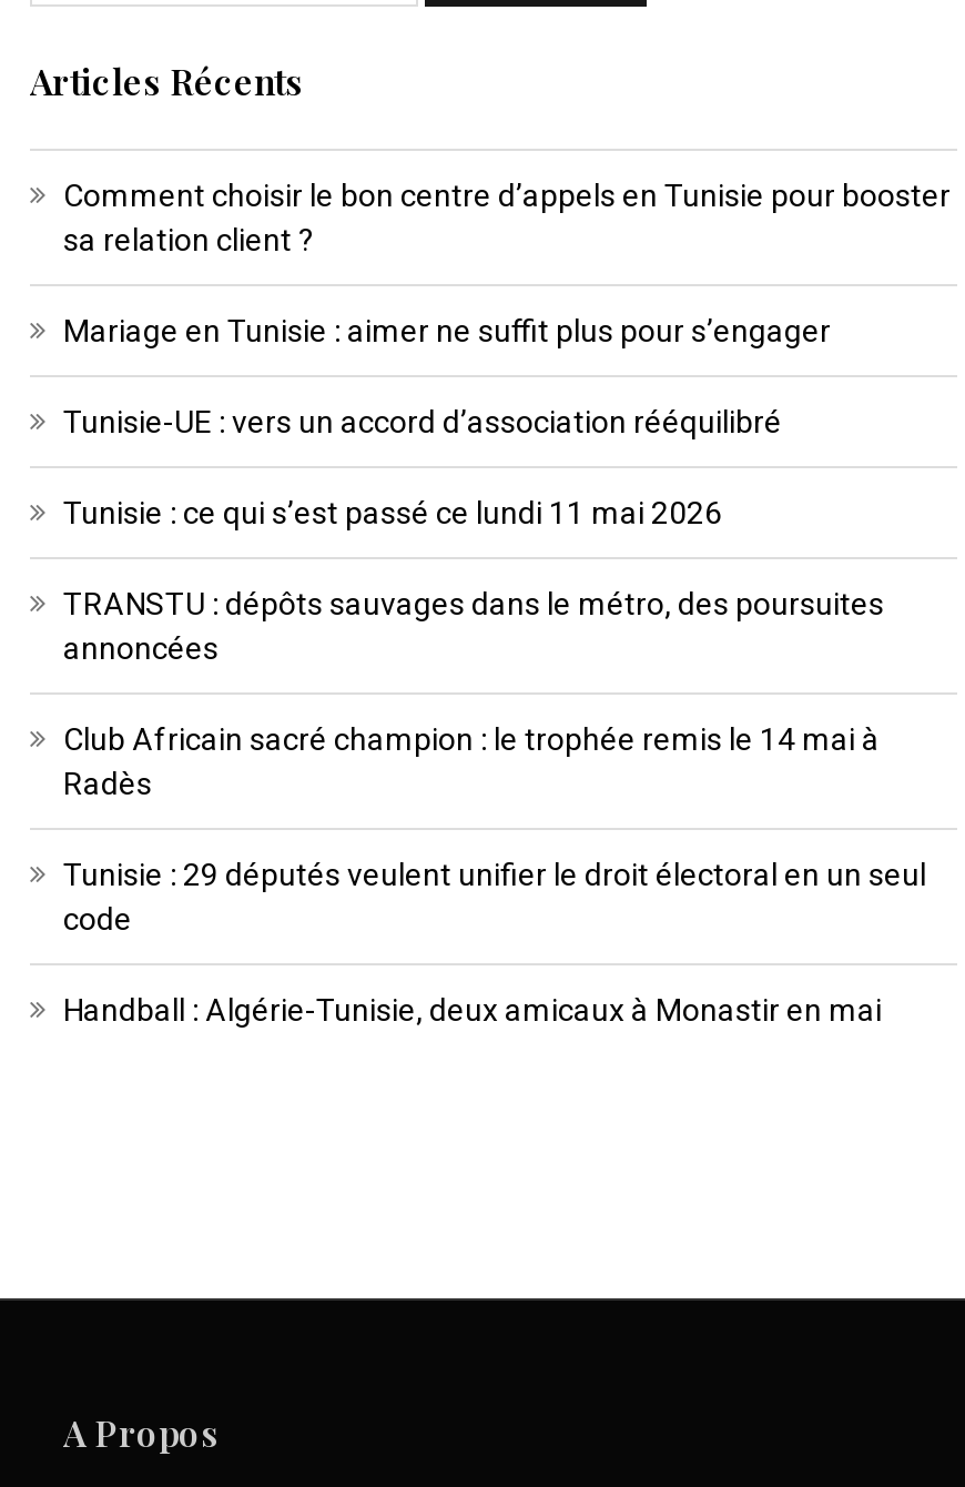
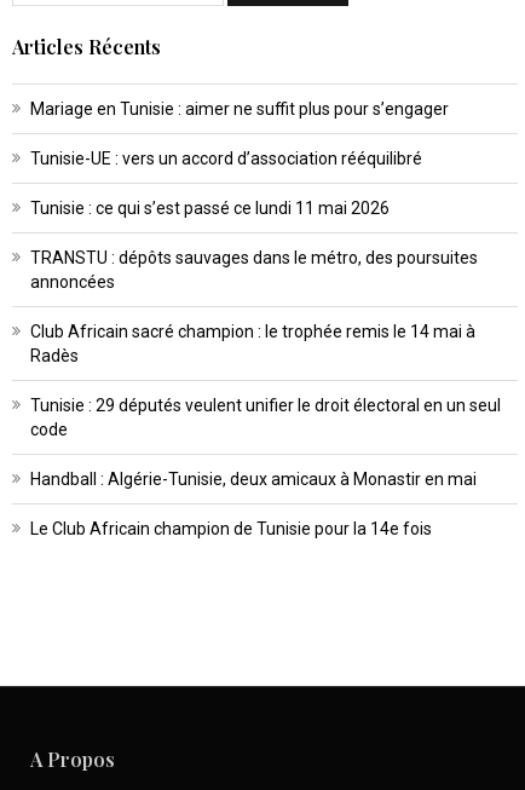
[63,178,951,258] Comment choisir le bon centre d’appels en Tunisie pour booster | sa relation client ? -> none
moved [63,314,926,1028] -> [30,100,501,489]: Mariage en Tunisie : aimer ne suffit plus pour s’engager | Tunisie-UE : vers un accord d’association rééquilibré | Tunisie : ce qui s’est passé ce lundi 11 mai 2026 | ... | code | Handball : Algérie-Tunisie, deux amicaux à Monastir en mai
none -> [30,519,432,539] Le Club Africain champion de Tunisie pour la 14e fois

